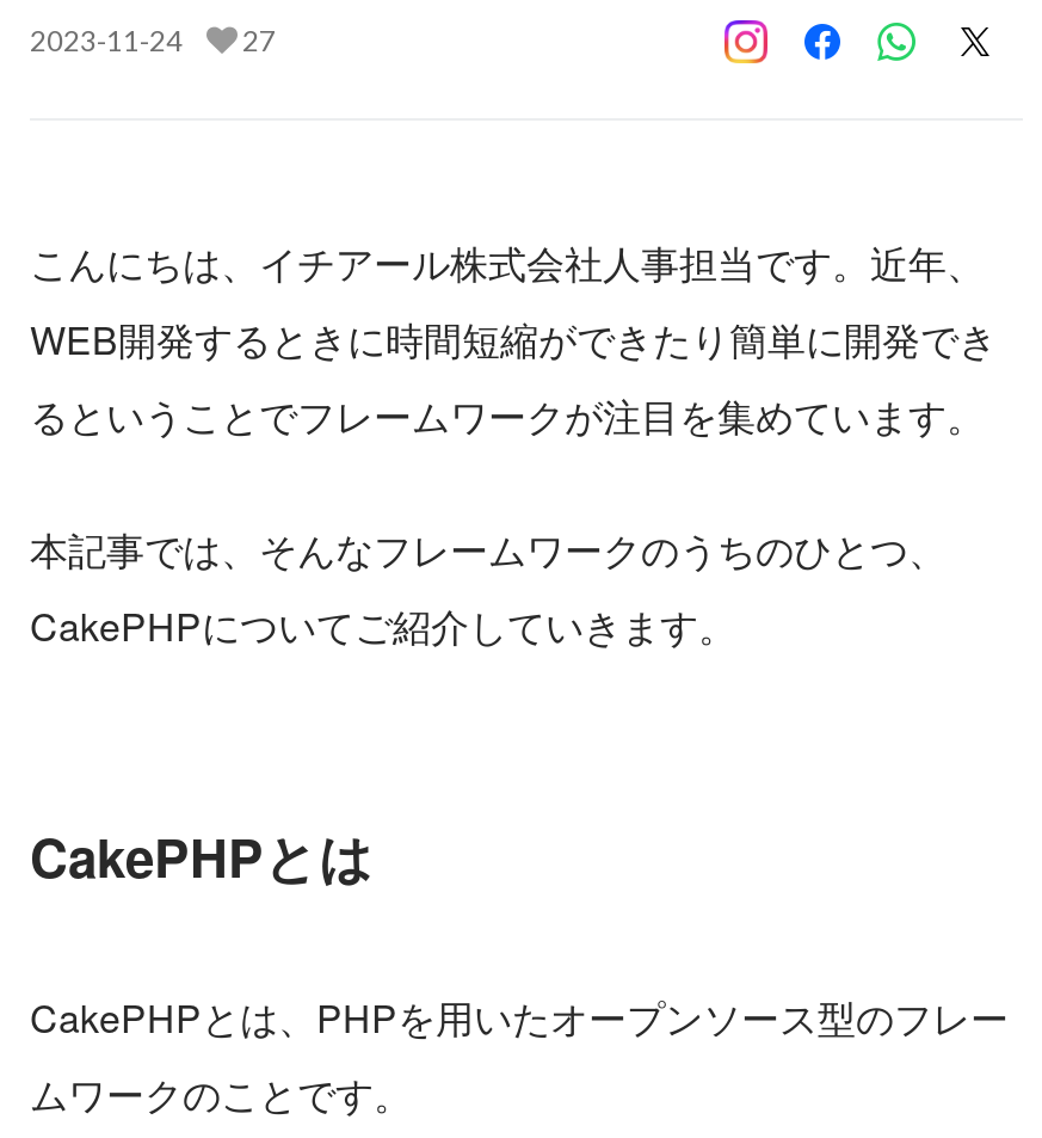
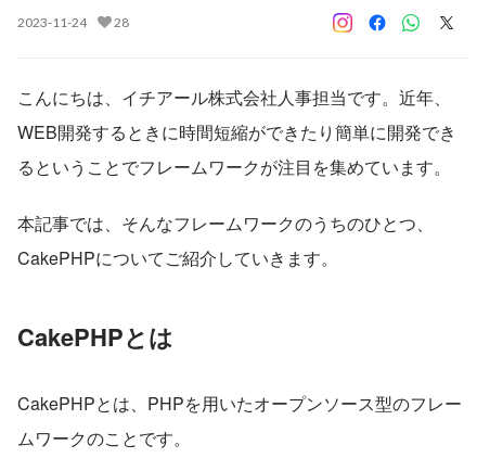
[30,22,276,58] 2023-11-24 27 -> [17,14,129,30] 2023-11-24 28

